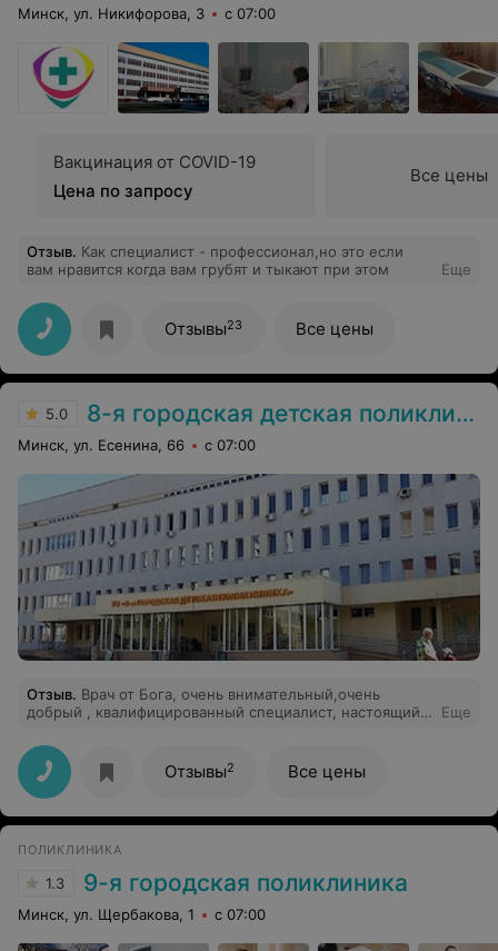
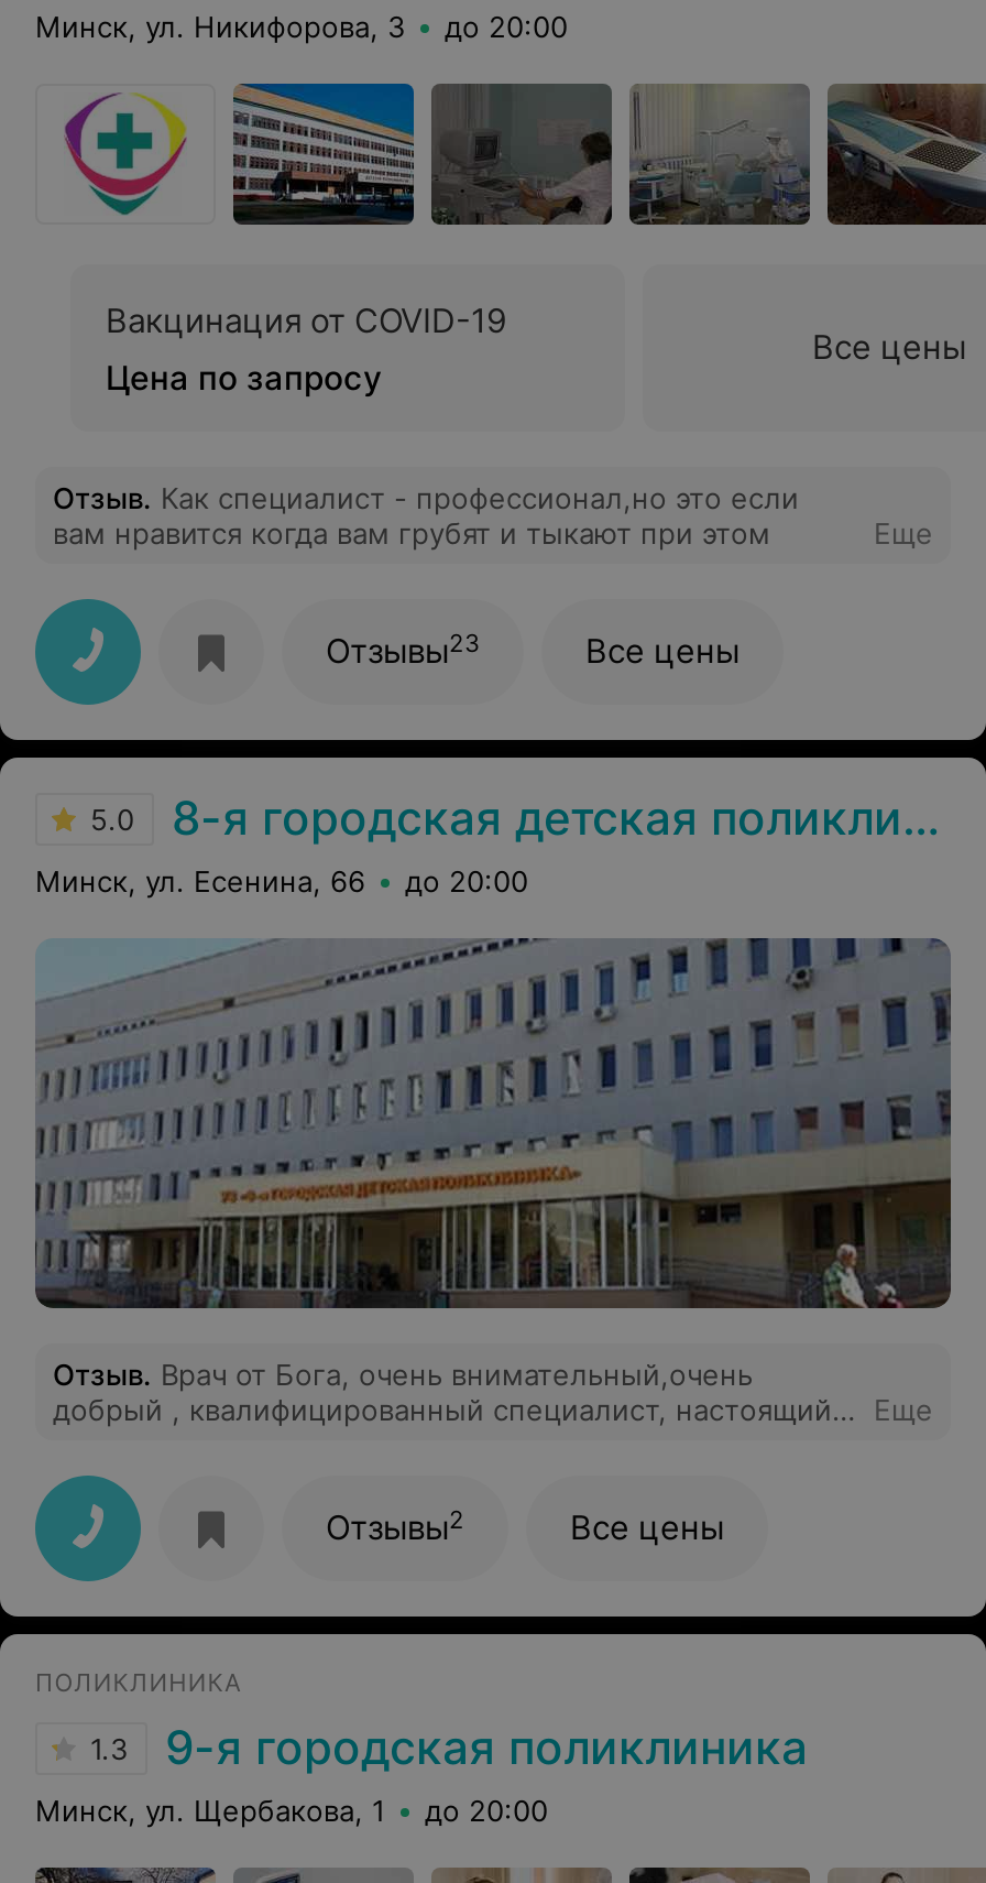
[225,4,276,22] с 07:00 -> [445,9,568,44] до 20:00
[18,436,256,454] Минск, ул. Есенина, 66 с 07:00 -> [35,863,528,899] Минск, ул. Есенина, 66 до 20:00
[18,905,266,923] Минск, ул. Щербакова, 1 с 07:00 -> [35,1793,548,1828] Минск, ул. Щербакова, 1 до 20:00

